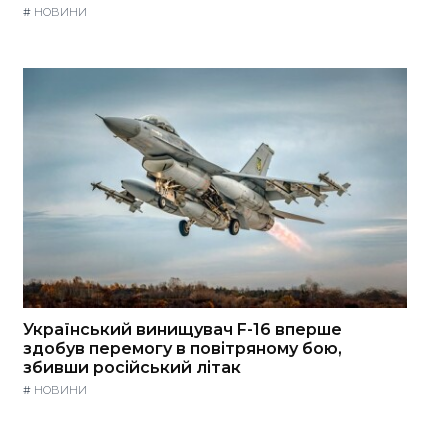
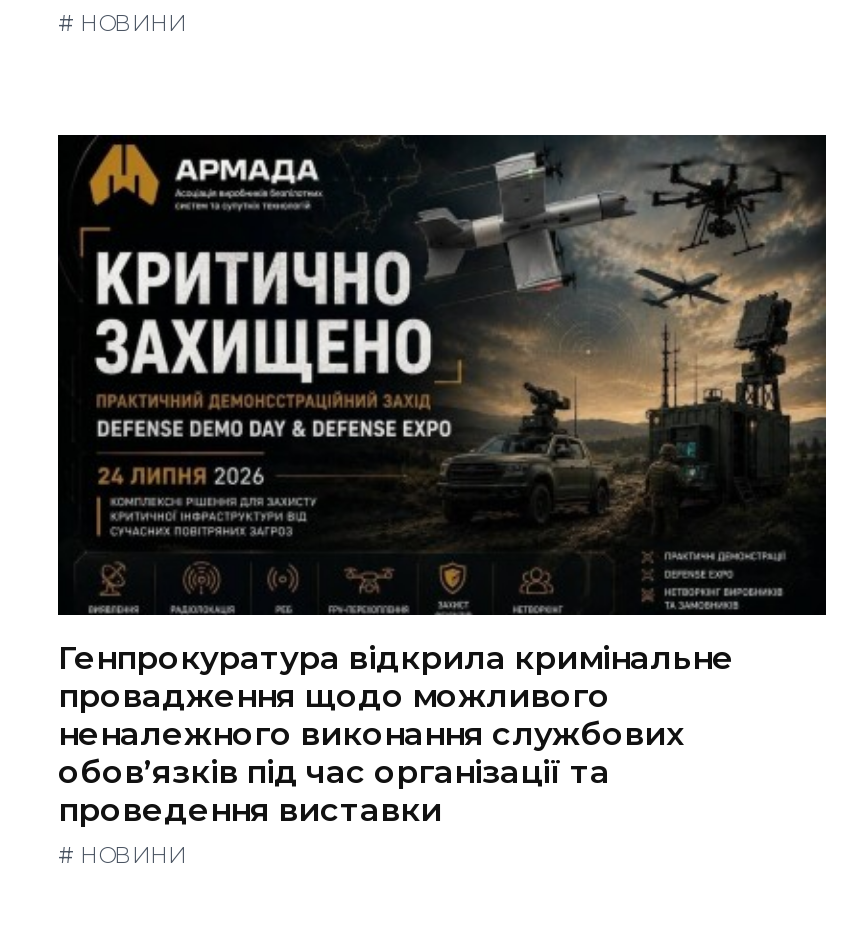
[22,67,408,377] [image] | Український винищувач F-16 вперше | здобув перемогу в повітряному бою, | збивши російський літак -> [56,133,828,828] [image] | Генпрокуратура відкрила кримінальне | провадження щодо можливого | неналежного виконання службових | обов’язків під час організації та | проведення виставки

